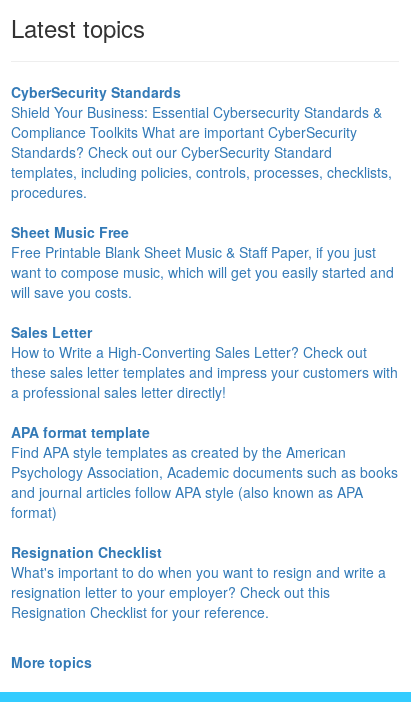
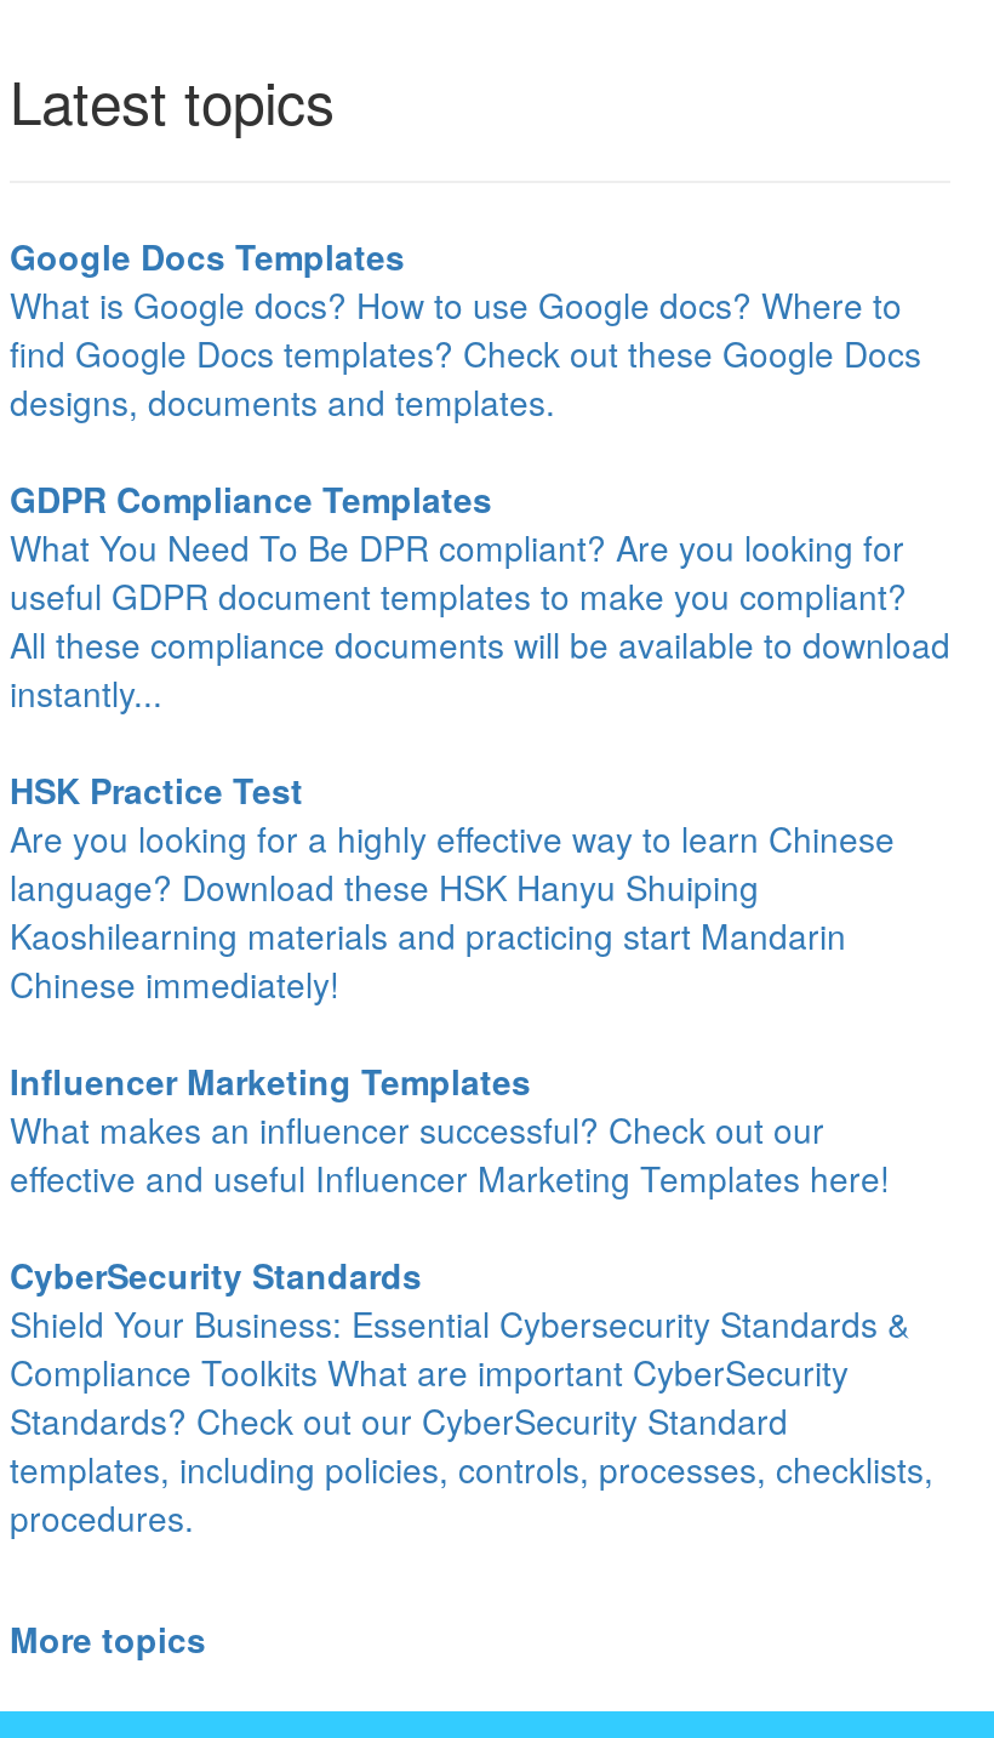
none -> [10,232,950,1202] Google Docs Templates | What is Google docs? How to use Google docs? Where to | find Google Docs templates? Check out these Google Docs | designs, documents and templates. | GDPR Compliance Templates | What You Need To Be DPR compliant? Are you looking for | useful GDPR document templates to make you compliant? | All these compliance documents will be available to download | instantly... | HSK Practice Test | Are you looking for a highly effective way to learn Chinese | language? Download these HSK Hanyu Shuiping | Kaoshilearning materials and practicing start Mandarin | Chinese immediately! | Influencer Marketing Templates | What makes an influencer successful? Check out our | effective and useful Influencer Marketing Templates here!
moved [11,82,392,202] -> [10,1251,933,1542]: CyberSecurity Standards | Shield Your Business: Essential Cybersecurity Standards & | Compliance Toolkits What are important CyberSecurity | Standards? Check out our CyberSecurity Standard | templates, including policies, controls, processes, checklists, | procedures.
[11,222,398,622] Sheet Music Free | Free Printable Blank Sheet Music & Staff Paper, if you just | want to compose music, which will get you easily started and | will save you costs. | Sales Letter | How to Write a High-Converting Sales Letter? Check out | these sales letter templates and impress your customers with | a professional sales letter directly! | APA format template | Find APA style templates as created by the American | Psychology Association, Academic documents such as books | and journal articles follow APA style (also known as APA | format) | Resignation Checklist | What's important to do when you want to resign and write a | resignation letter to your employer? Check out this | Resignation Checklist for your reference. -> none

